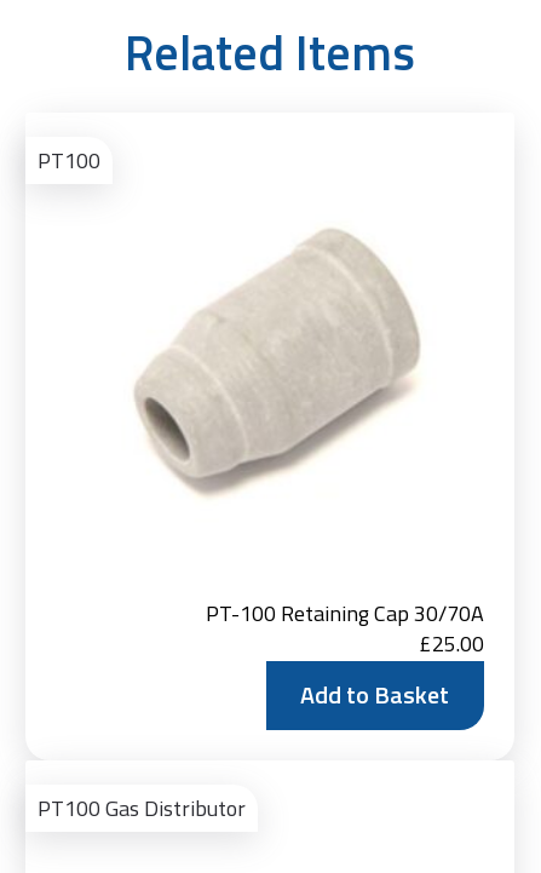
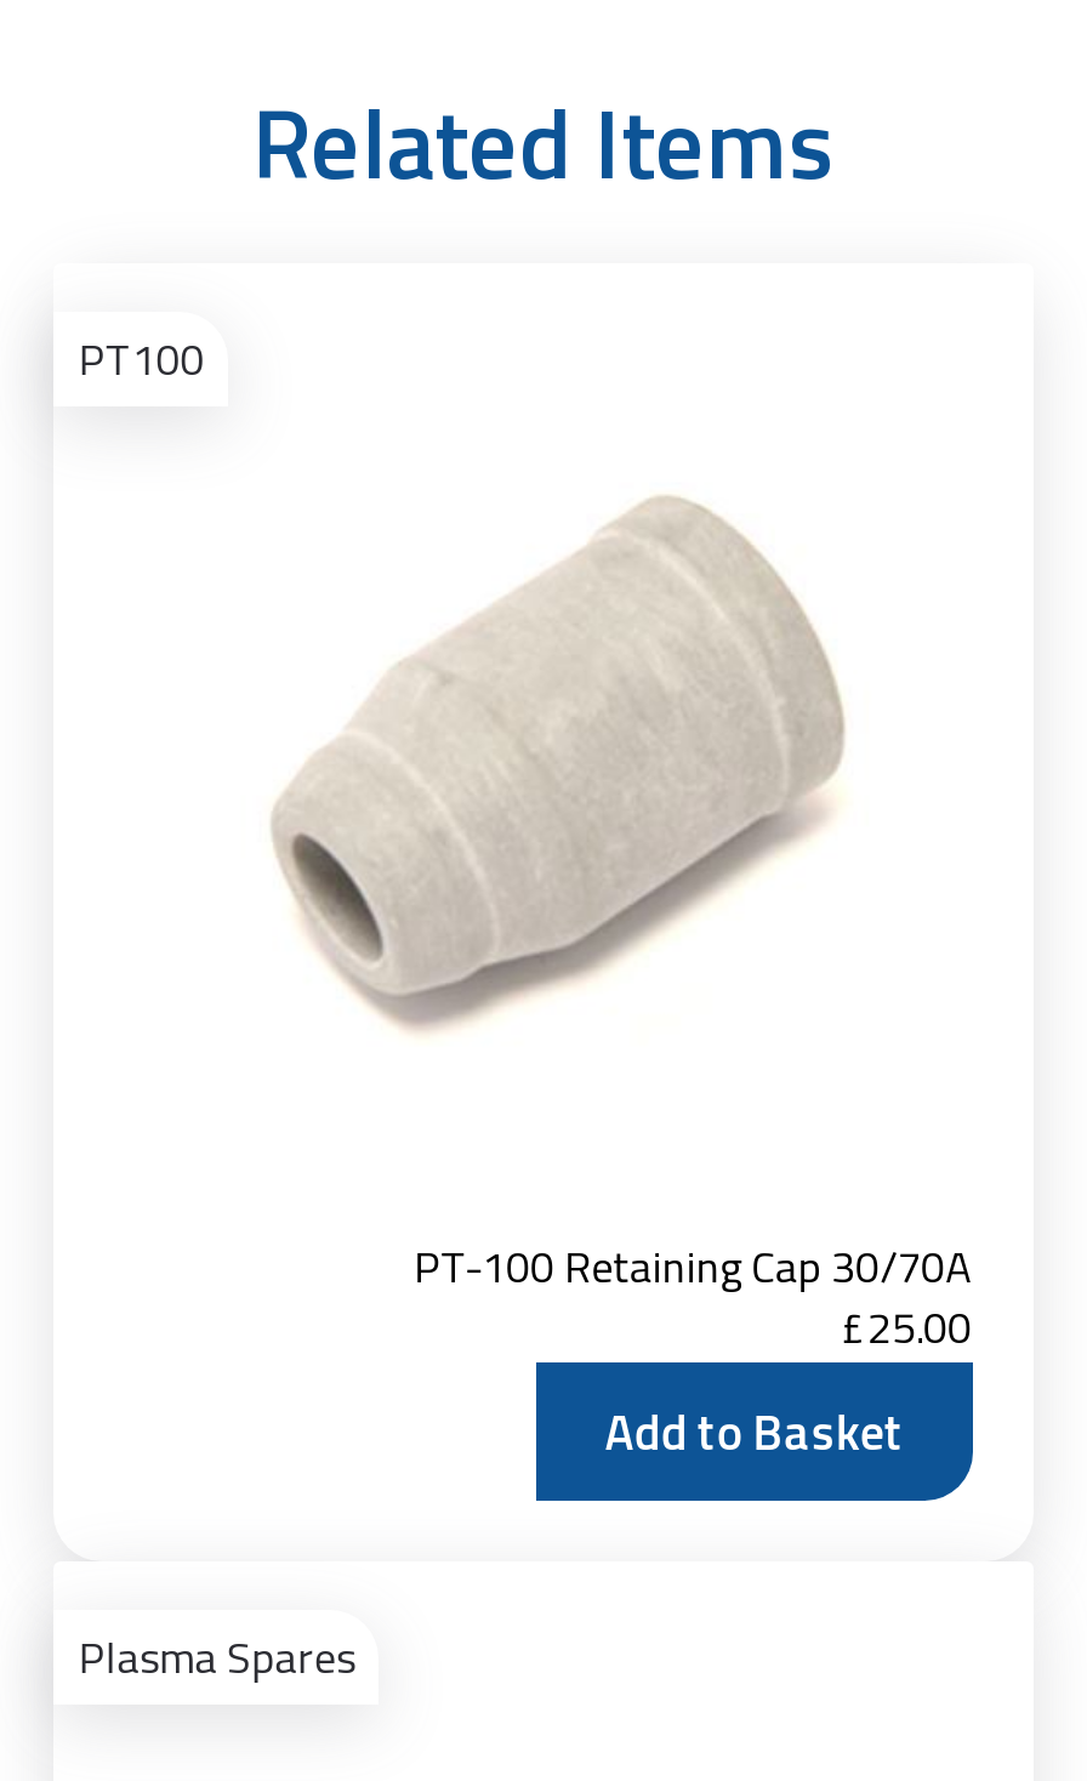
[38,791,246,824] PT100 Gas Distributor -> [79,1624,355,1690] Plasma Spares

